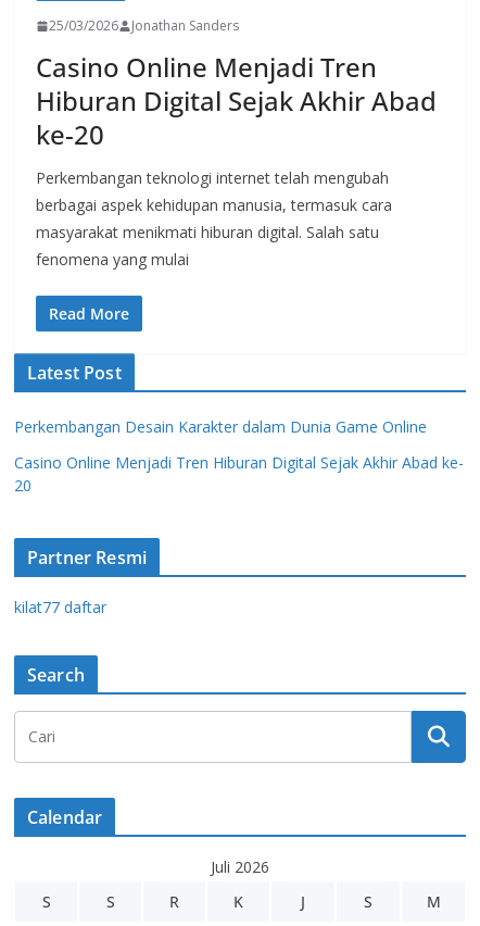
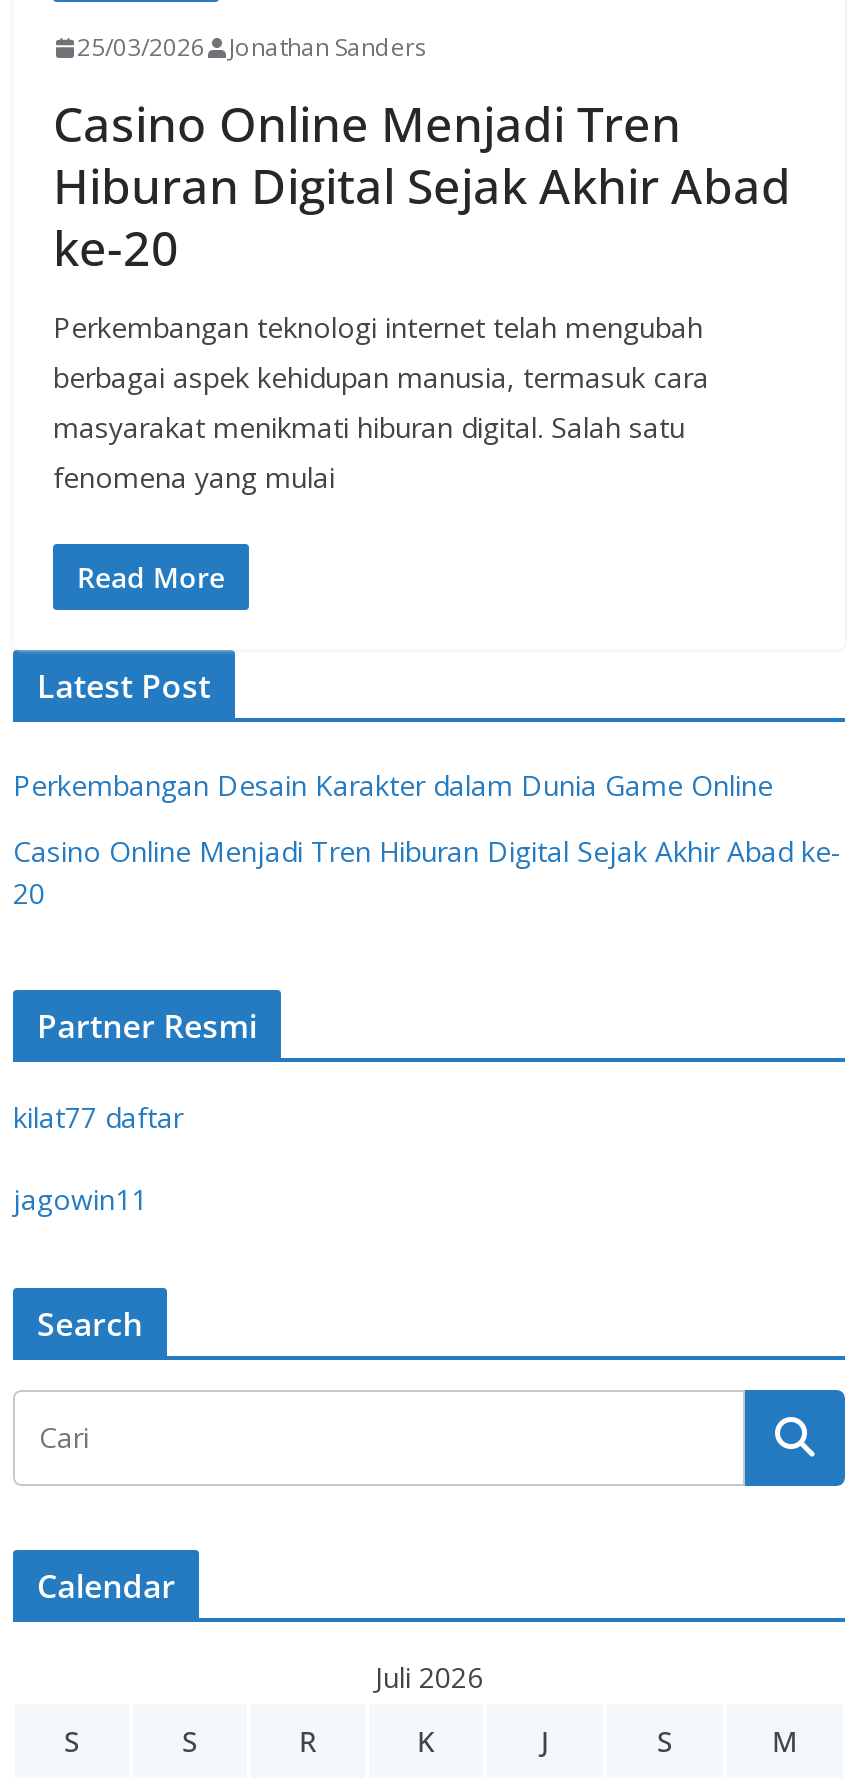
none -> [13,1180,147,1218] jagowin11

